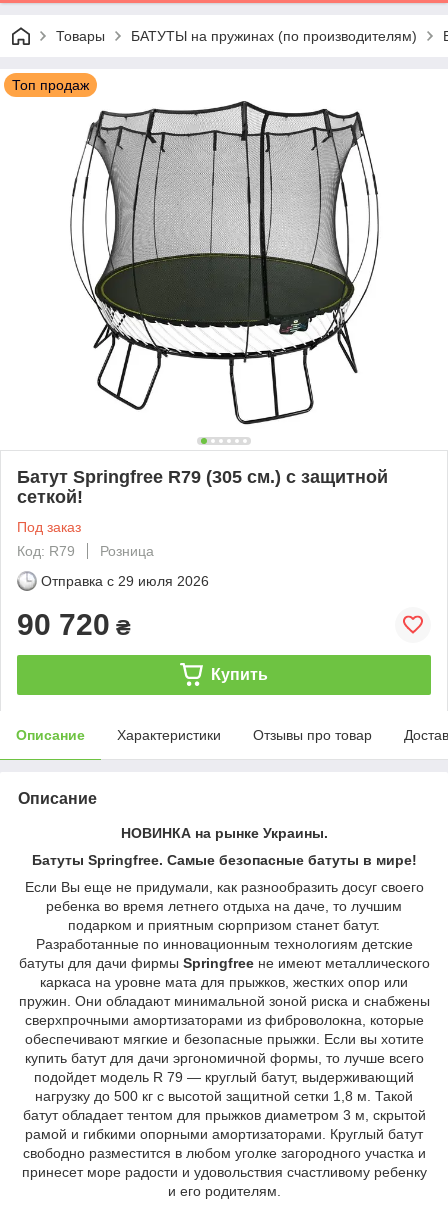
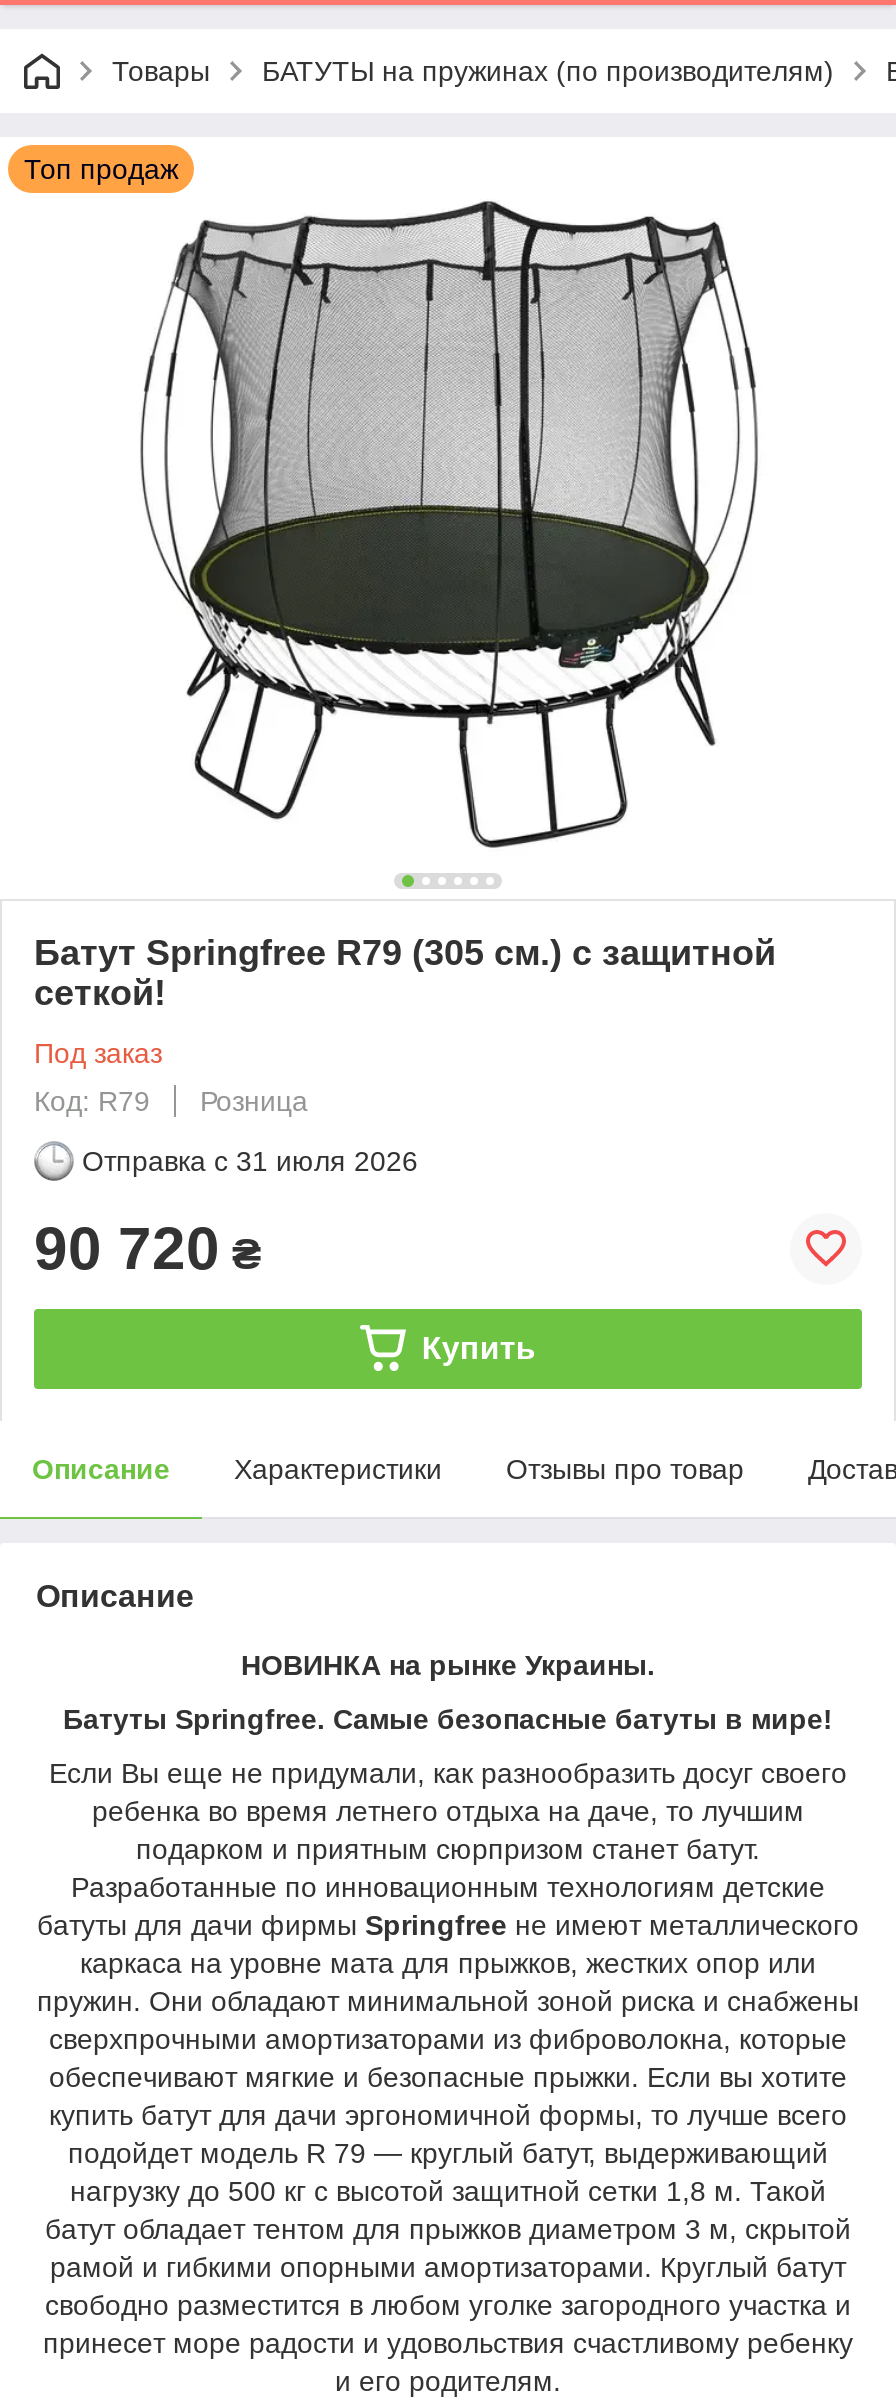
[41,573,209,589] Отправка с 29 июля 2026 -> [82,1145,418,1177] Отправка с 31 июля 2026

